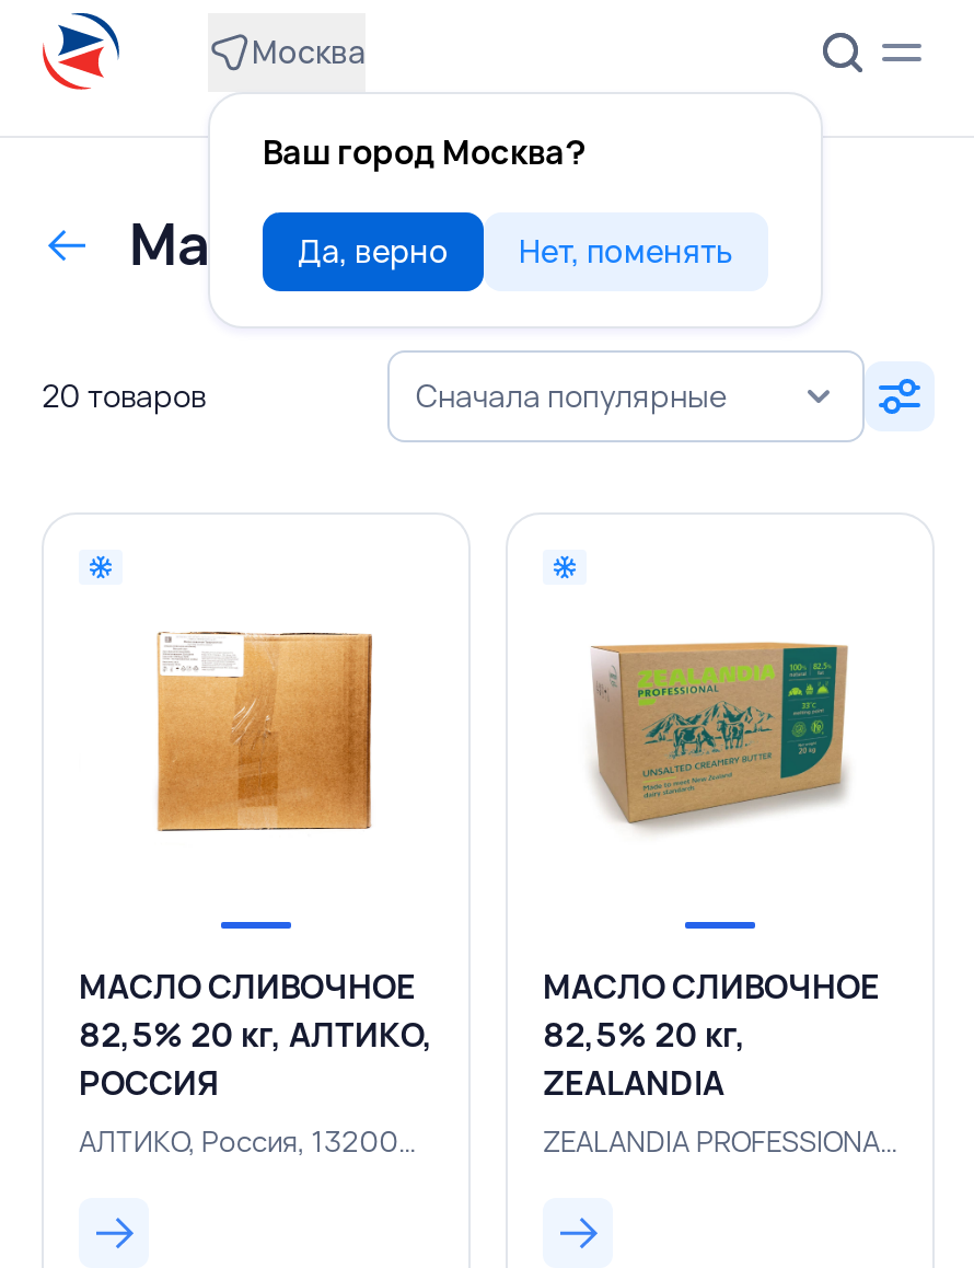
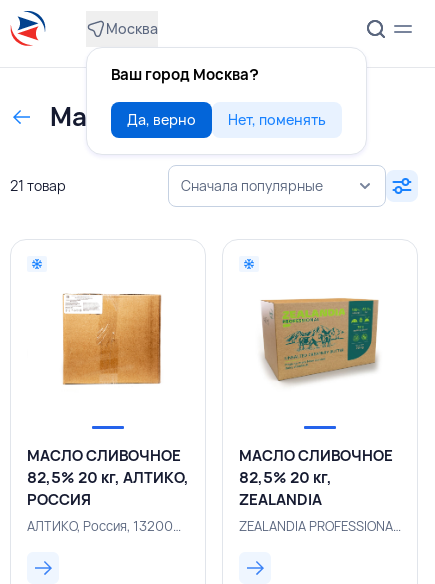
[42,374,206,416] 20 товаров -> [10,176,66,195] 21 товар

